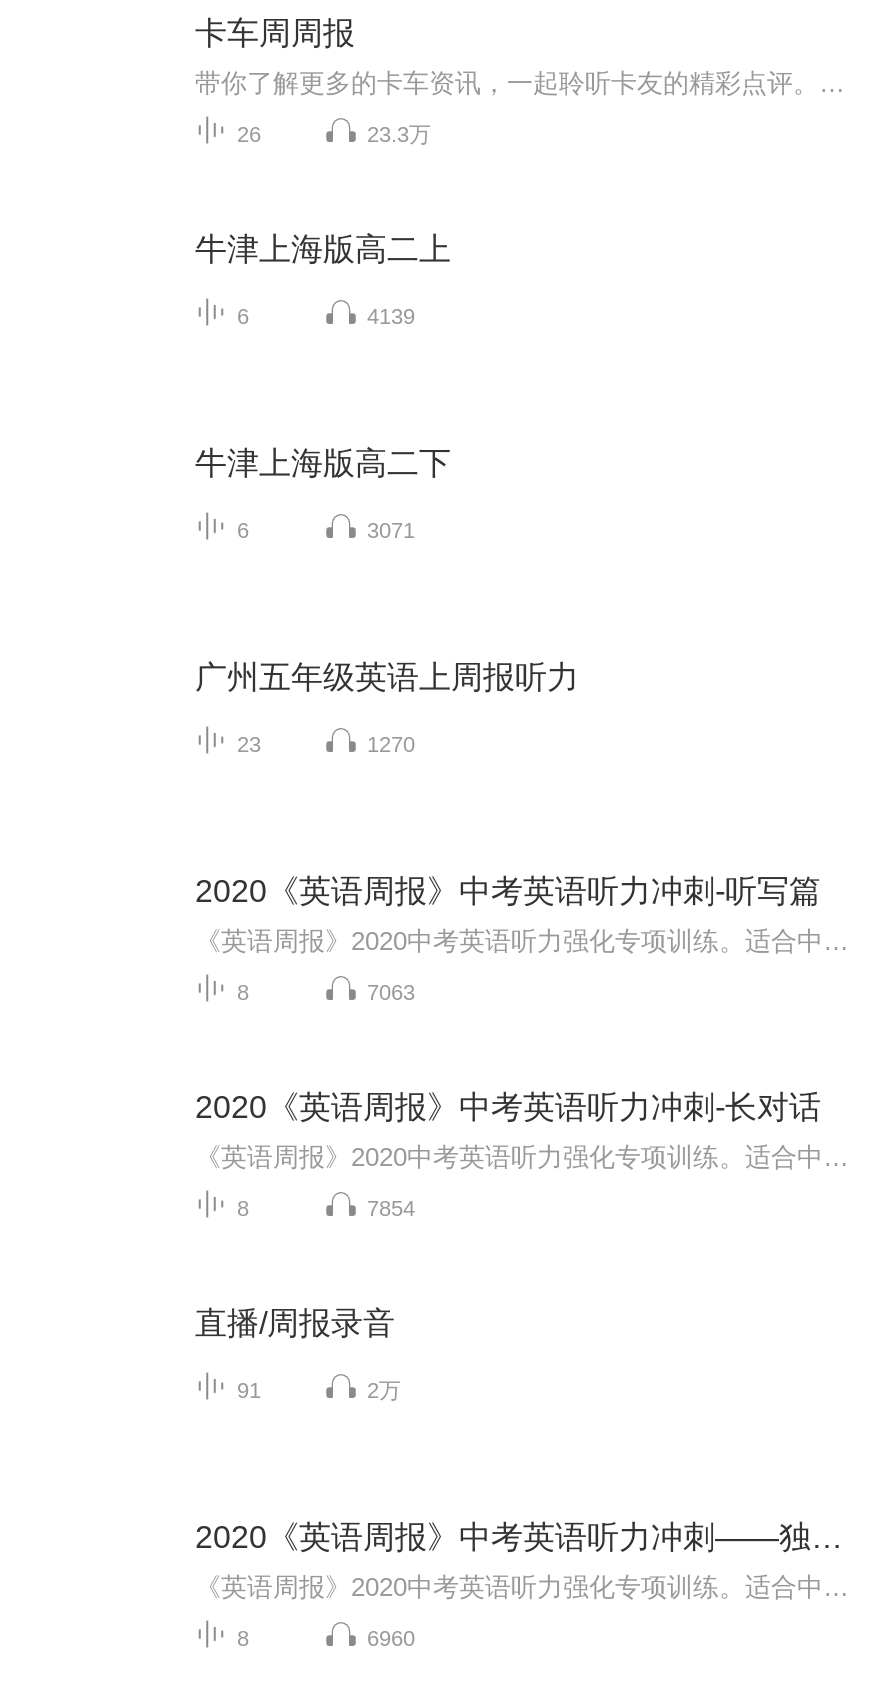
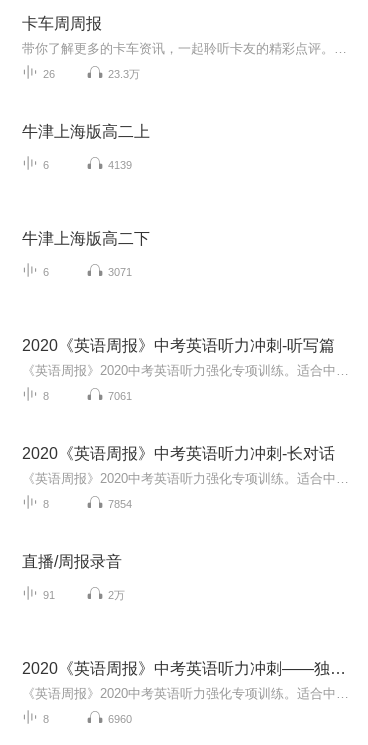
[195,660,579,756] 广州五年级英语上周报听力 | 23 | 1270 -> none
[367,980,415,1004] 7063 -> [108,390,132,402] 7061

